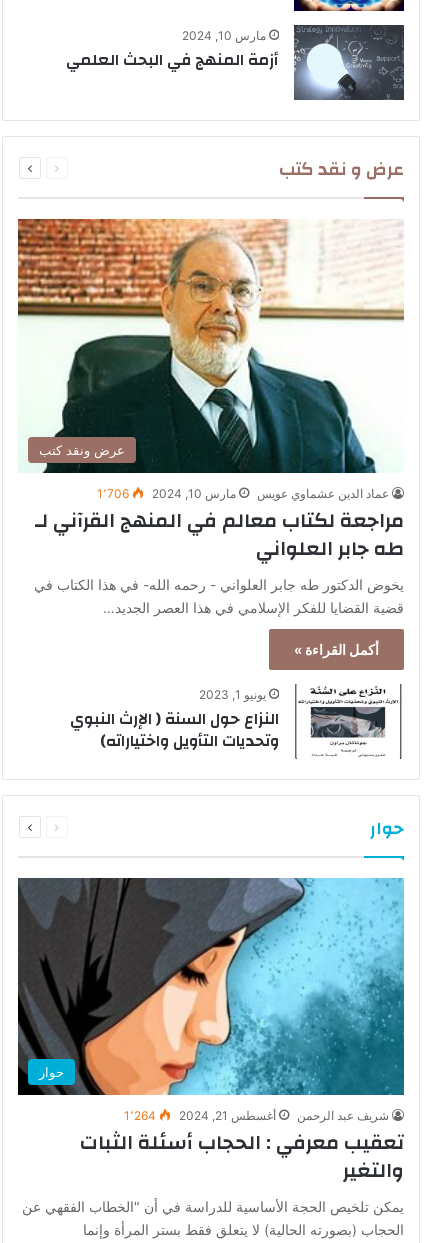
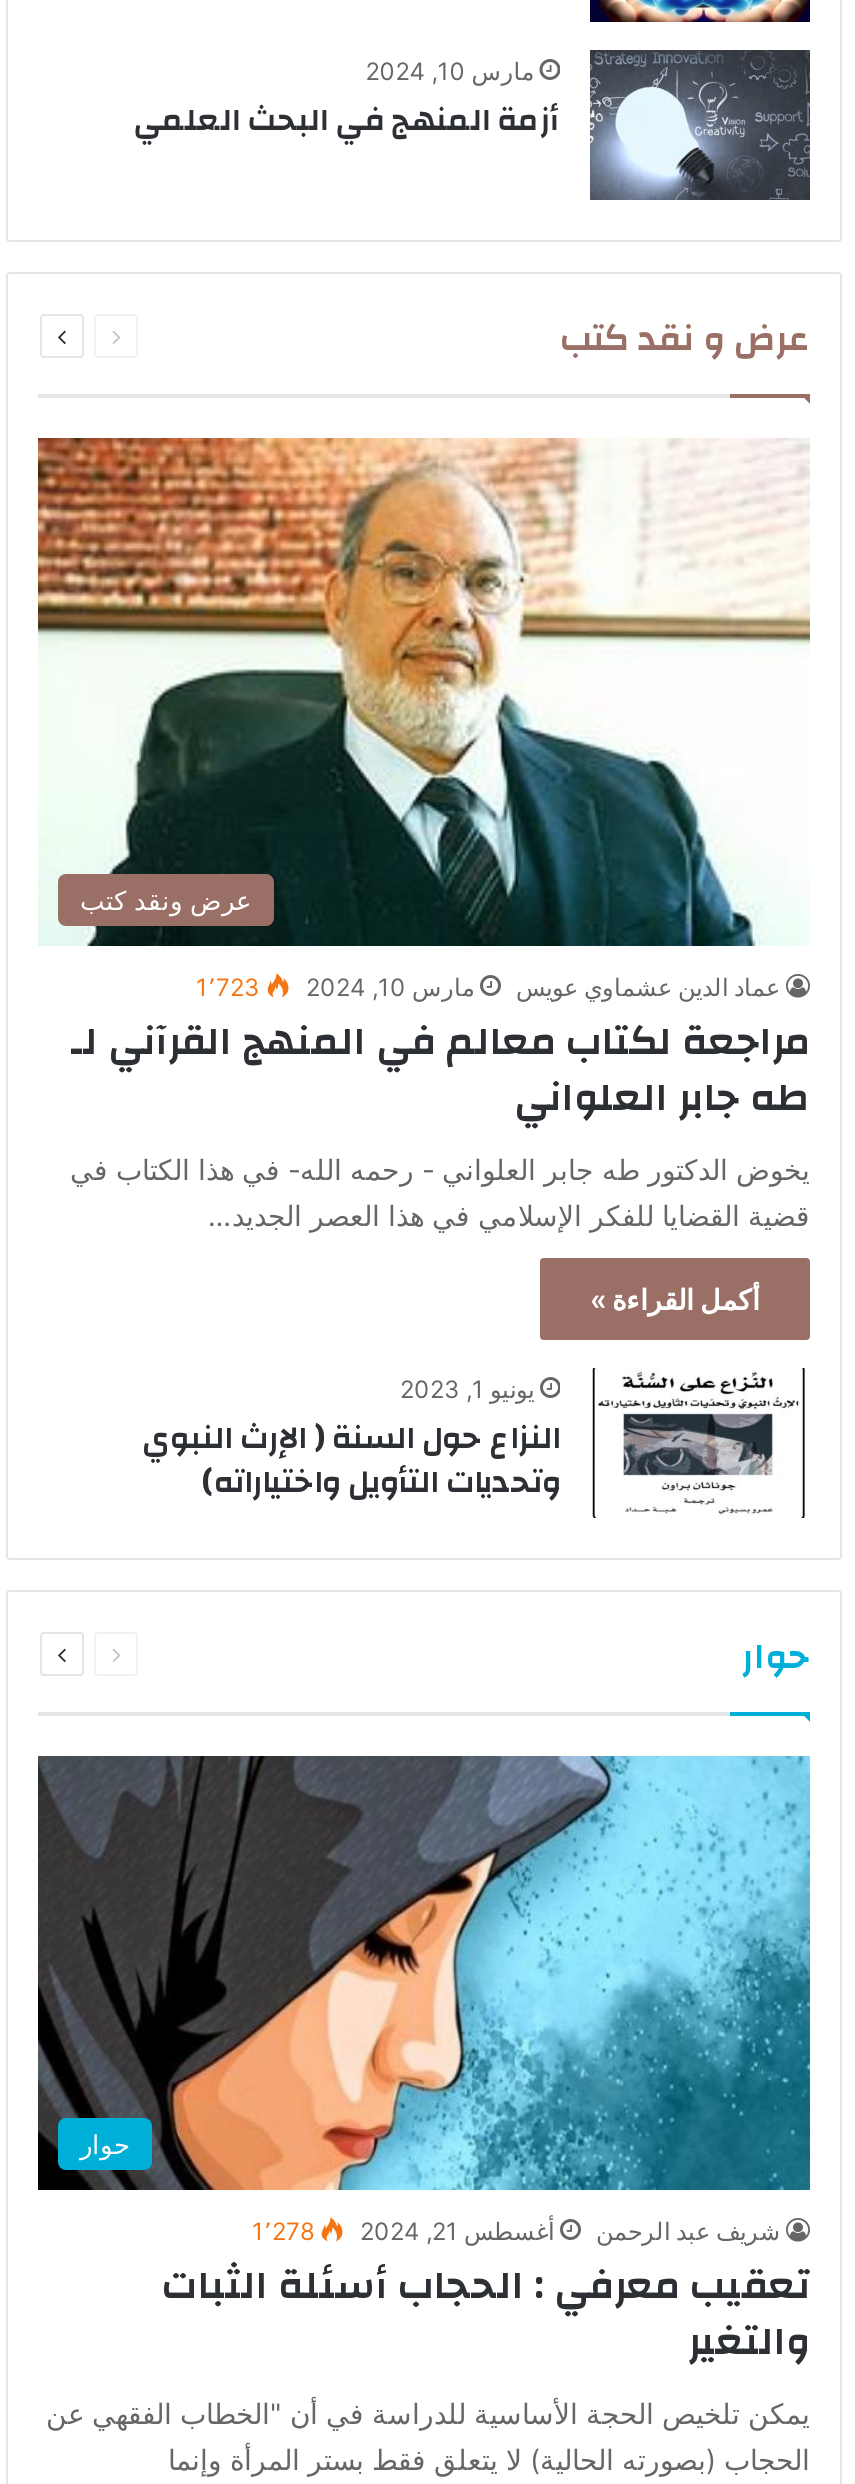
[97,486,129,501] 1٬706 -> [196,971,260,1001] 1٬723
[124,1108,156,1123] 1٬264 -> [252,2215,314,2245] 1٬278

